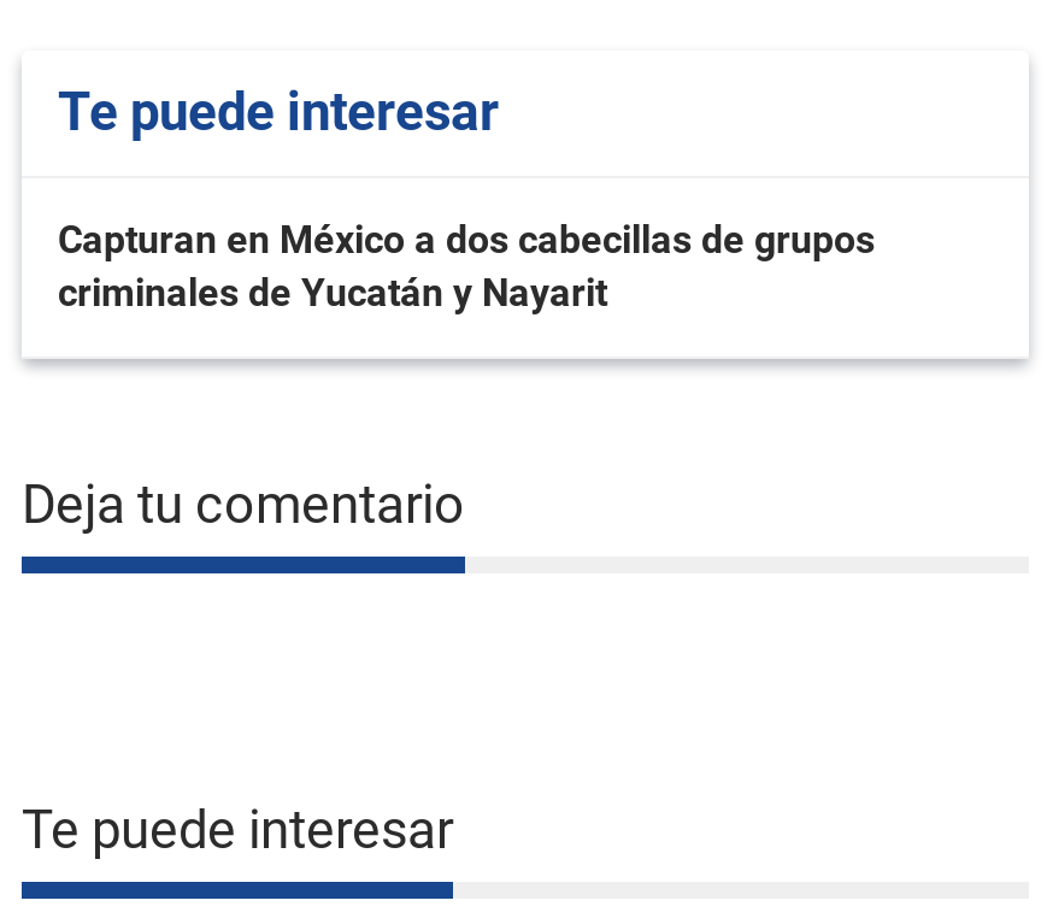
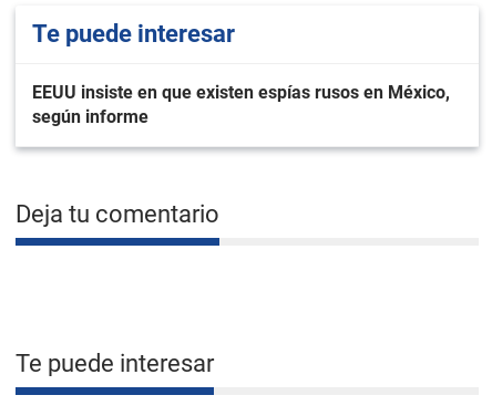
[58,217,875,316] Capturan en México a dos cabecillas de grupos | criminales de Yucatán y Nayarit -> [32,82,450,127] EEUU insiste en que existen espías rusos en México, | según informe

